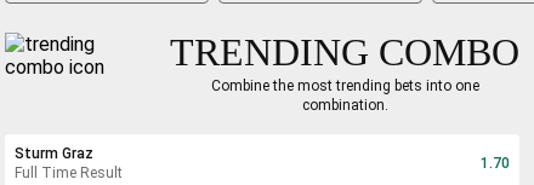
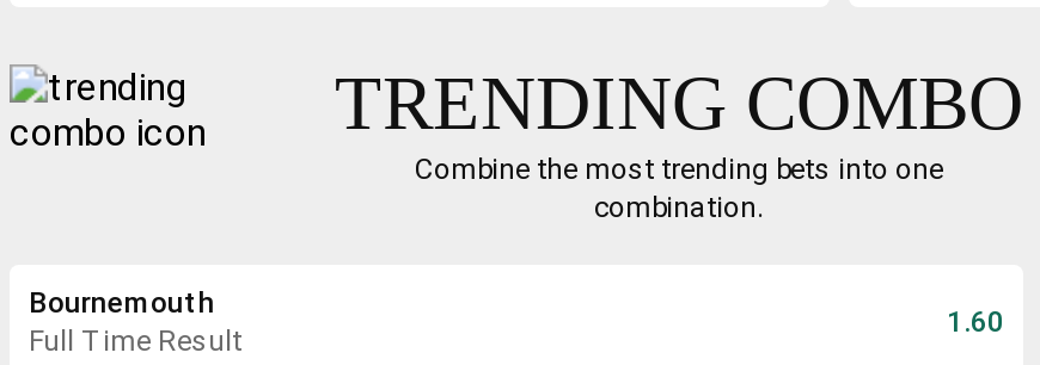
[15,145,93,162] Sturm Graz -> [29,286,215,320] Bournemouth
[481,155,510,172] 1.70 -> [947,305,1004,339] 1.60

